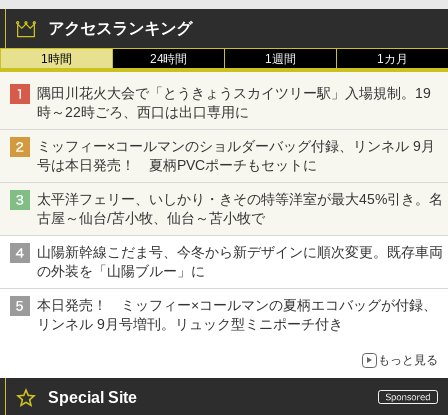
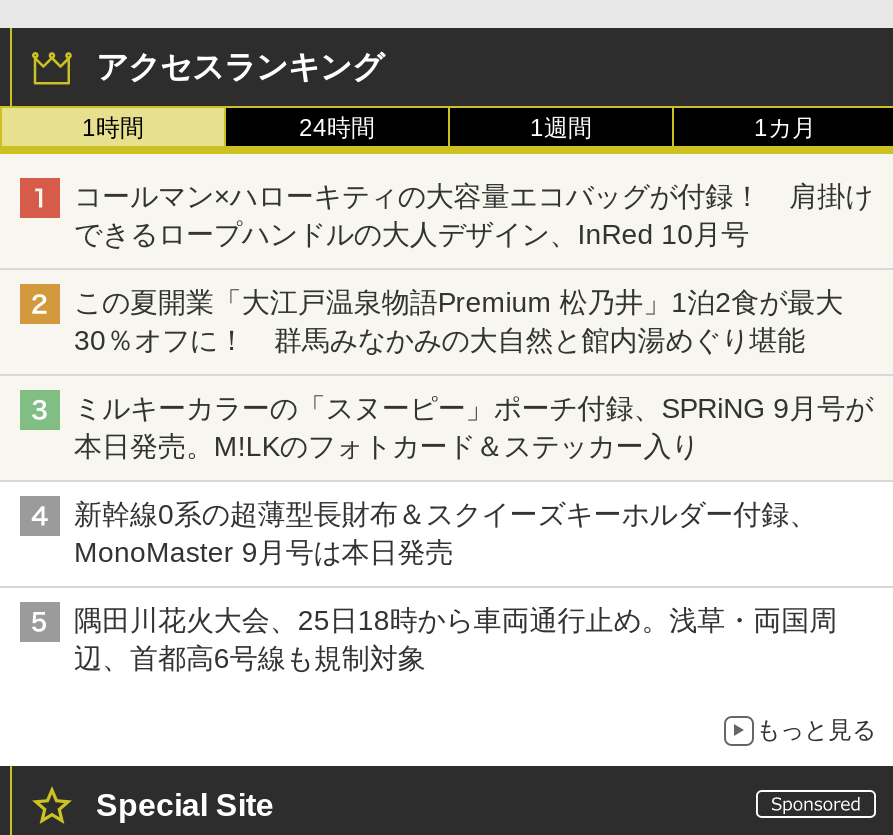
[37,85,431,120] 隅田川花火大会で「とうきょうスカイツリー駅」入場規制。19 | 時～22時ごろ、西口は出口専用に -> [74,180,873,250] コールマン×ハローキティの大容量エコバッグが付録！ 肩掛け | できるロープハンドルの大人デザイン、InRed 10月号
[37,138,435,173] ミッフィー×コールマンのショルダーバッグ付録、リンネル 9月 | 号は本日発売！ 夏柄PVCポーチもセットに -> [74,286,843,356] この夏開業「大江戸温泉物語Premium 松乃井」1泊2食が最大 | 30％オフに！ 群馬みなかみの大自然と館内湯めぐり堪能
[37,191,443,226] 太平洋フェリー、いしかり・きその特等洋室が最大45%引き。名 | 古屋～仙台/苫小牧、仙台～苫小牧で -> [74,392,873,462] ミルキーカラーの「スヌーピー」ポーチ付録、SPRiNG 9月号が | 本日発売。M!LKのフォトカード＆ステッカー入り
[37,244,443,279] 山陽新幹線こだま号、今冬から新デザインに順次変更。既存車両 | の外装を「山陽ブルー」に -> [74,498,817,568] 新幹線0系の超薄型長財布＆スクイーズキーホルダー付録、 | MonoMaster 9月号は本日発売
[37,297,437,332] 本日発売！ ミッフィー×コールマンの夏柄エコバッグが付録、 | リンネル 9月号増刊。リュック型ミニポーチ付き -> [74,604,837,674] 隅田川花火大会、25日18時から車両通行止め。浅草・両国周 | 辺、首都高6号線も規制対象

